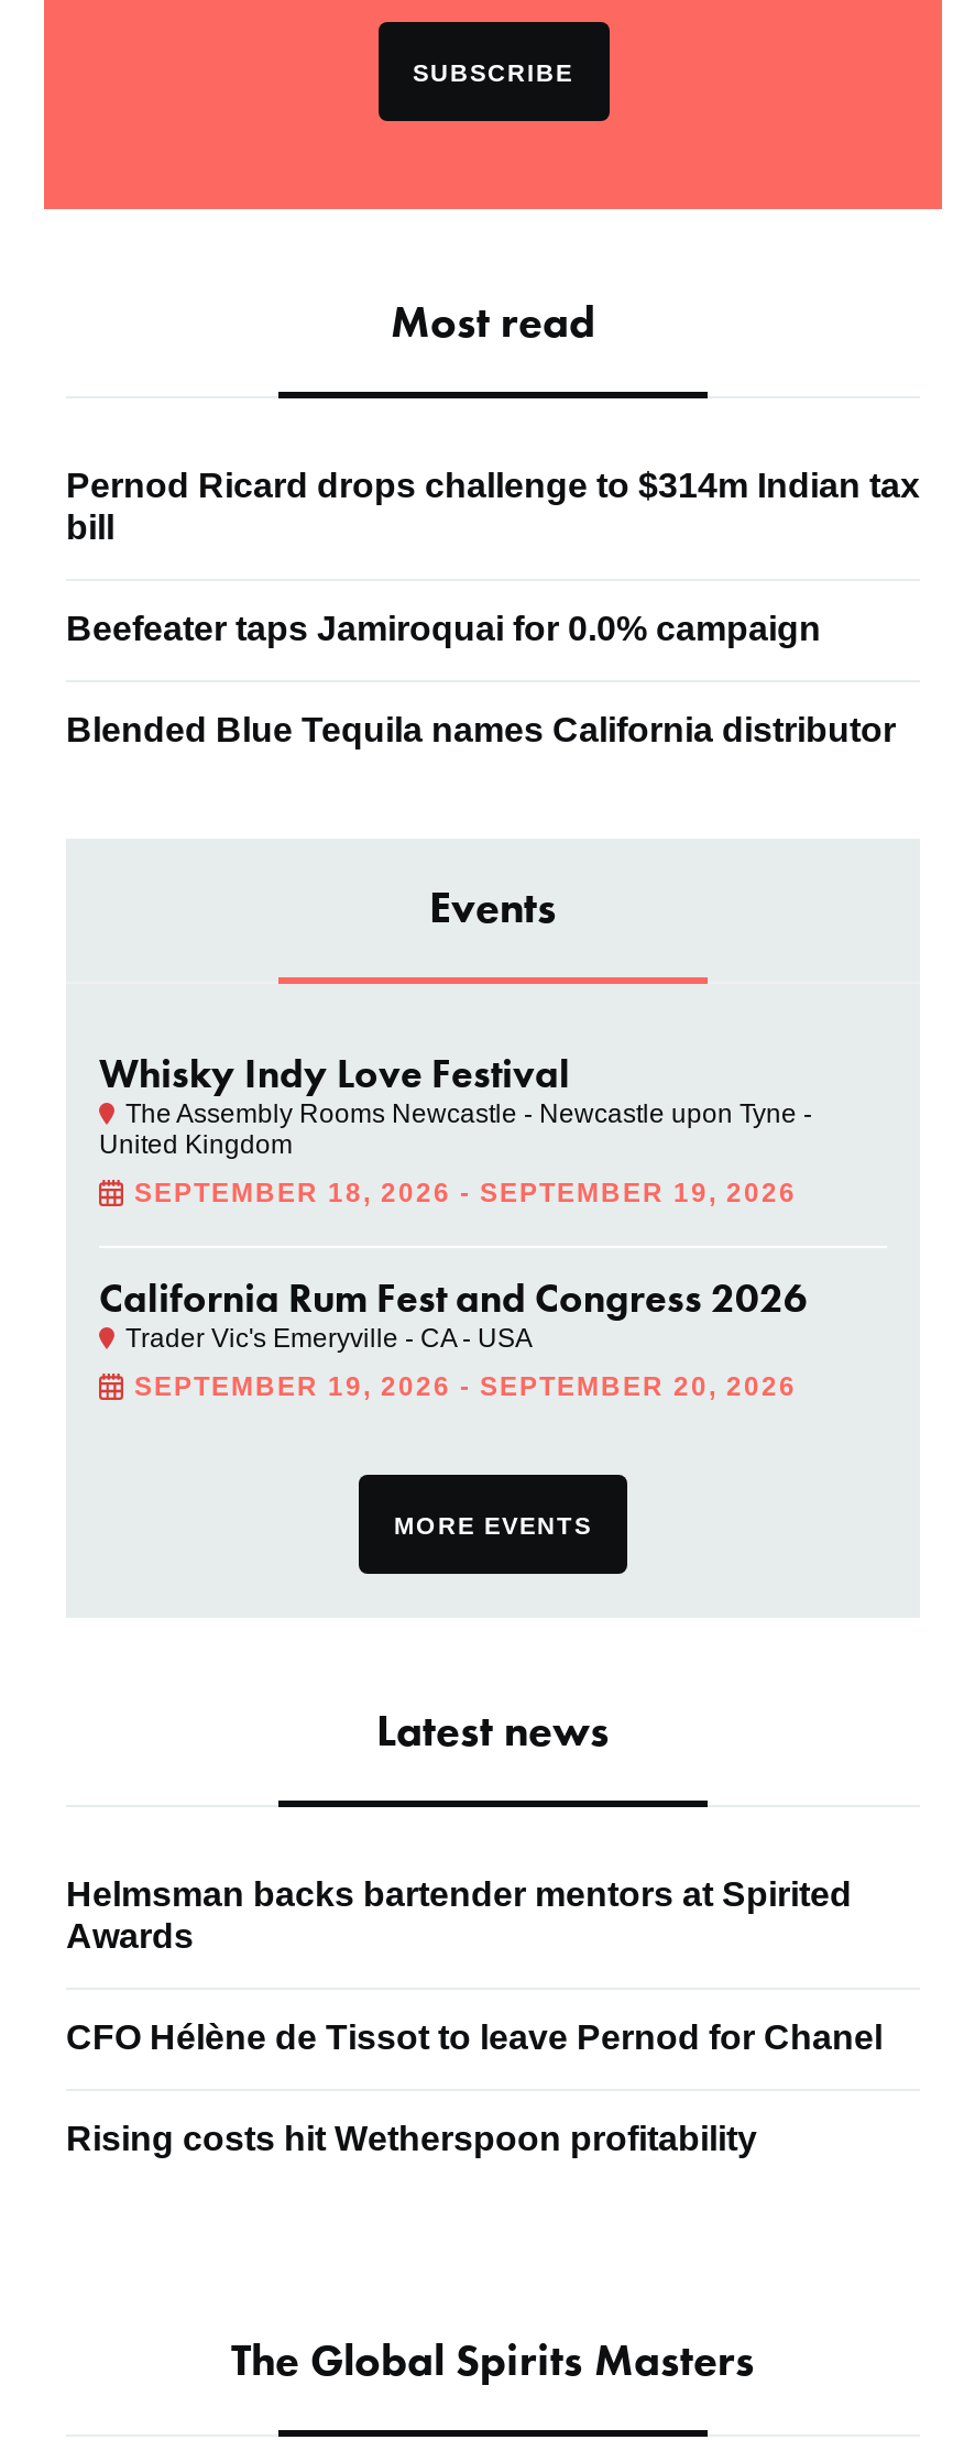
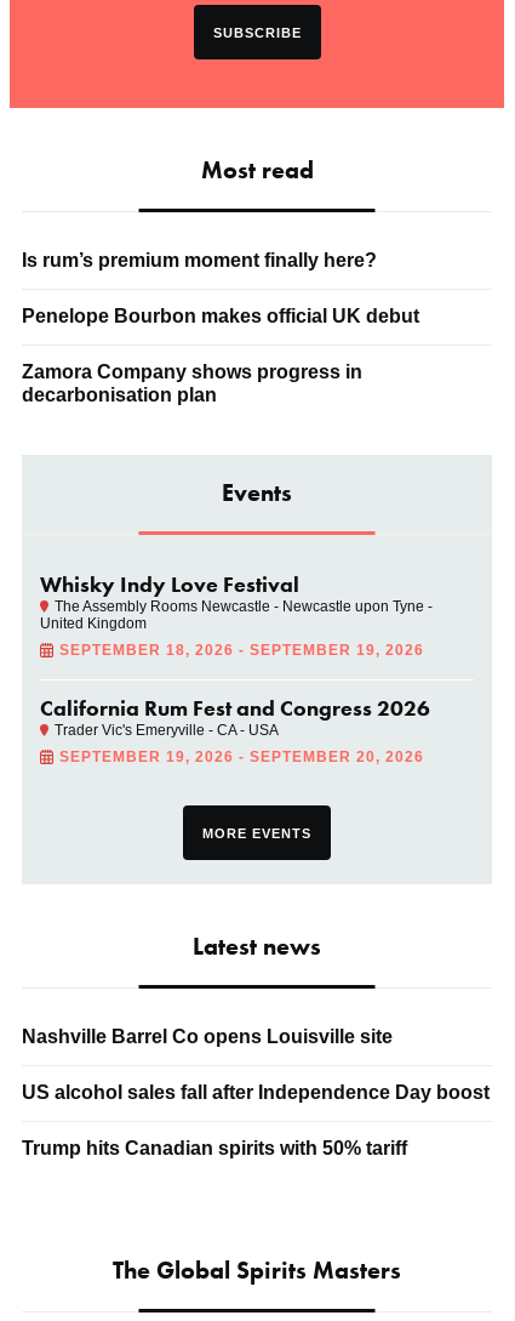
[66,466,920,545] Pernod Ricard drops challenge to $314m Indian tax | bill -> [22,249,377,270] Is rum’s premium moment finally here?
[66,609,821,646] Beefeater taps Jamiroquai for 0.0% campaign -> [22,305,419,326] Penelope Bourbon makes official UK debut
[66,710,896,748] Blended Blue Tequila names California distributor -> [22,361,362,405] Zamora Company shows progress in | decarbonisation plan
[66,1875,852,1954] Helmsman backs bartender mentors at Spirited | Awards -> [22,1026,393,1046] Nashville Barrel Co opens Louisville site
[66,2018,883,2055] CFO Hélène de Tissot to leave Pernod for Chanel -> [22,1082,490,1102] US alcohol sales fall after Independence Day boost
[66,2119,757,2156] Rising costs hit Wetherspoon profitability -> [22,1137,407,1158] Trump hits Canadian spirits with 50% tariff

